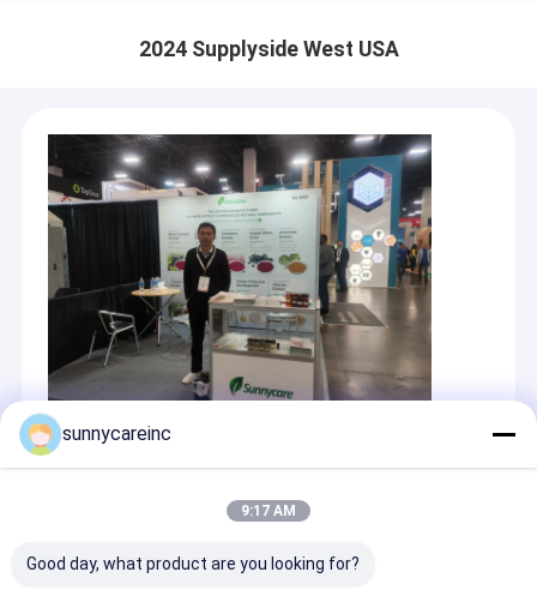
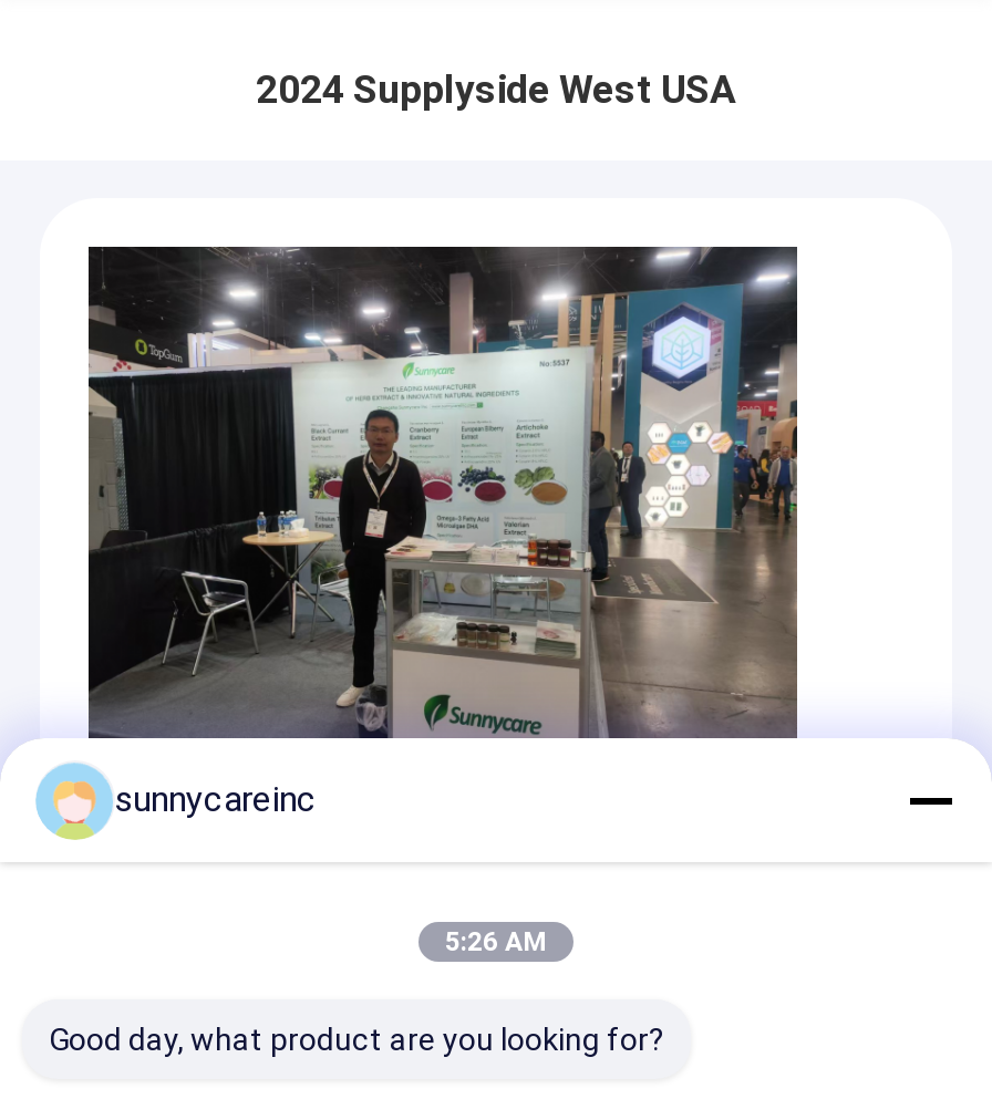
[241,502,296,519] 9:17 AM -> [445,926,547,957] 5:26 AM

